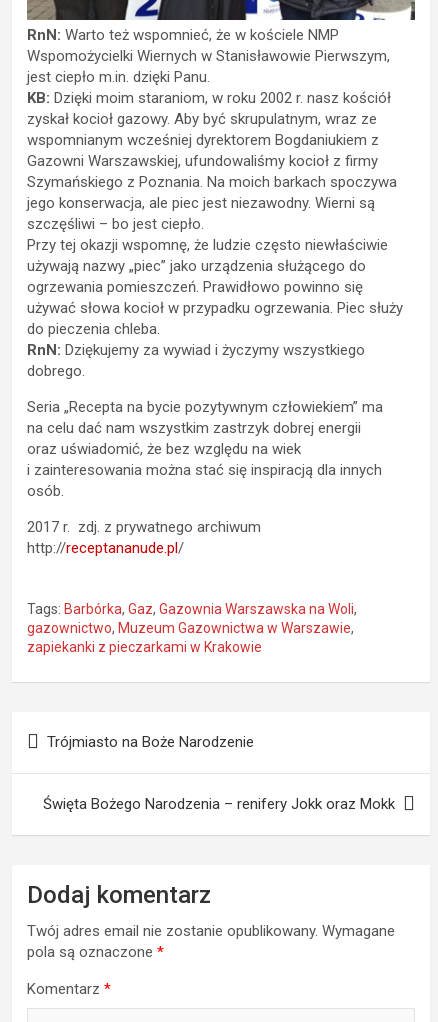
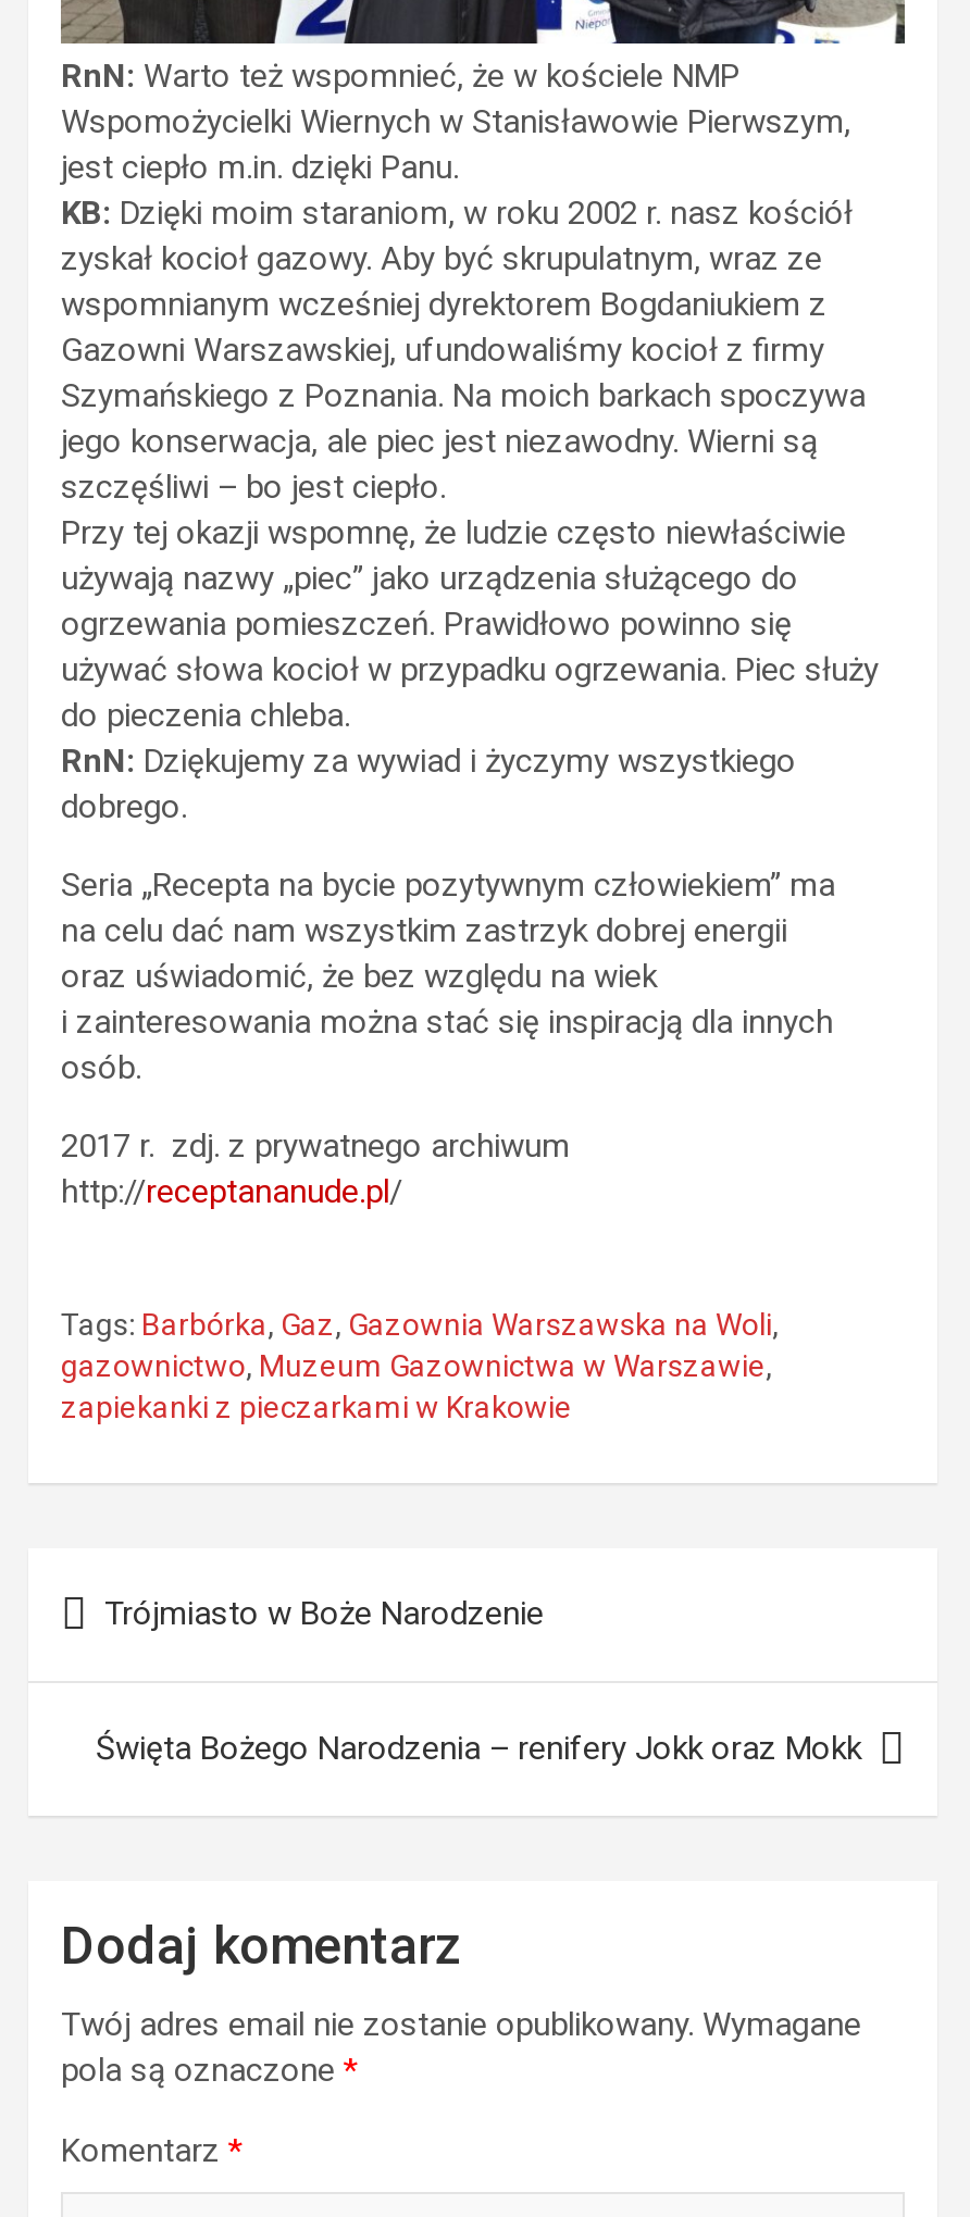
[47,733,254,751] Trójmiasto na Boże Narodzenie -> [104,1594,544,1633] Trójmiasto w Boże Narodzenie

